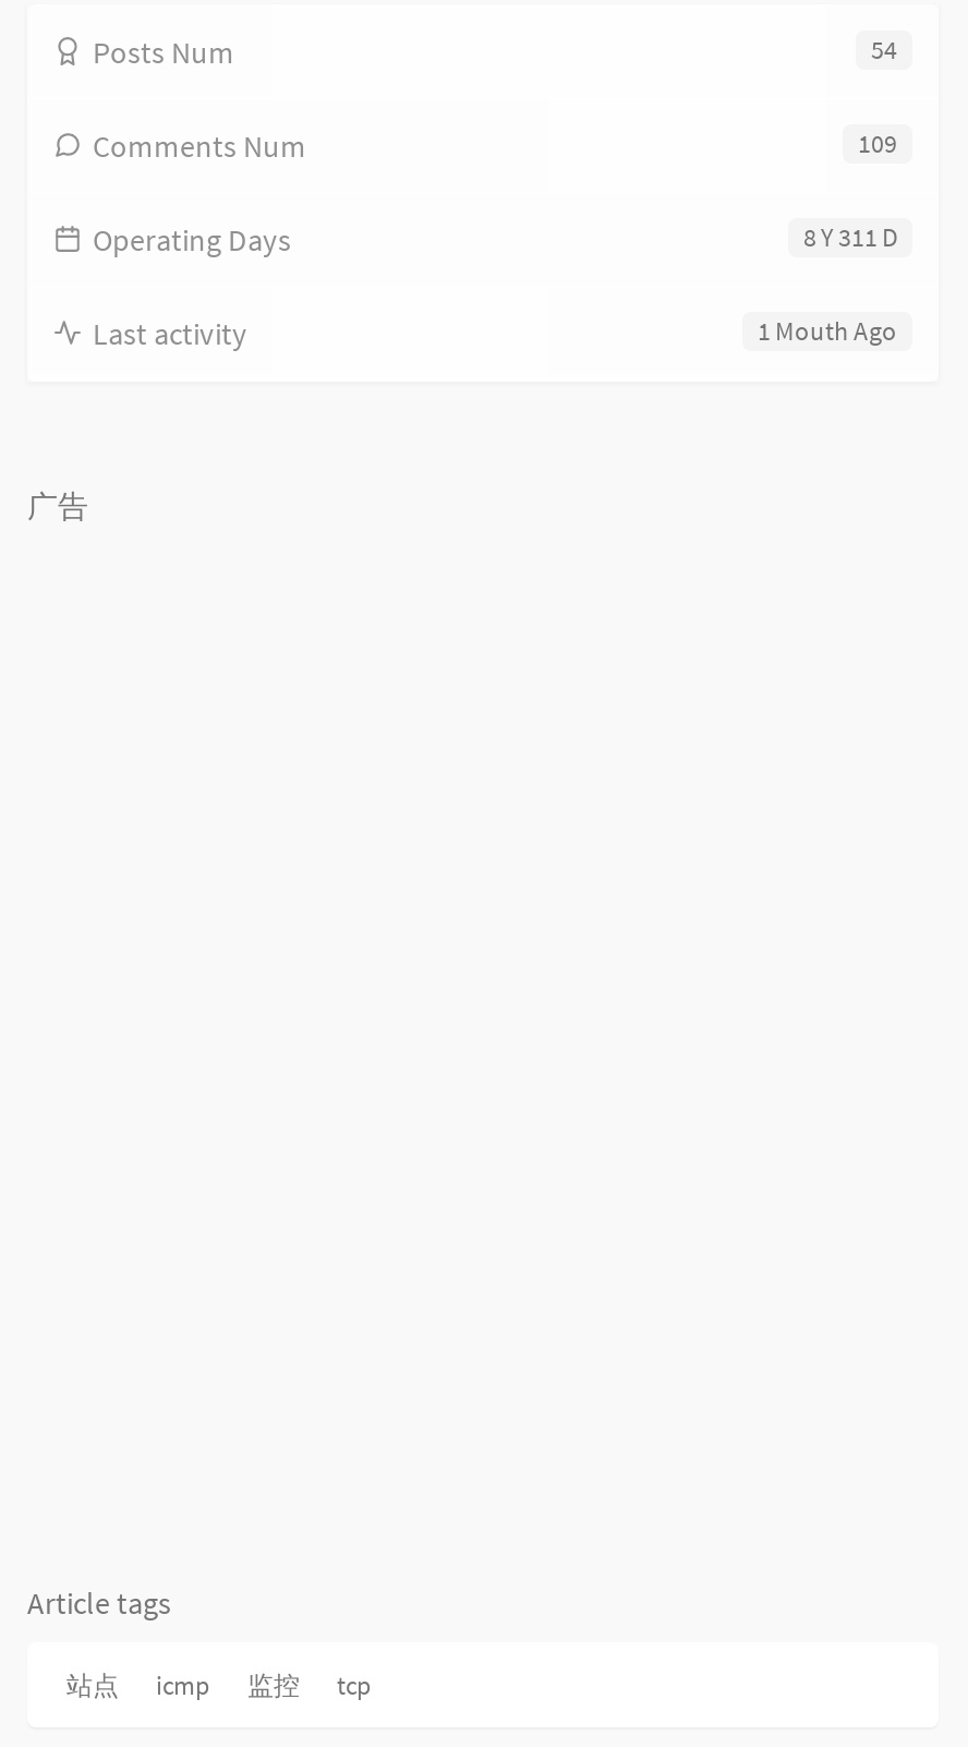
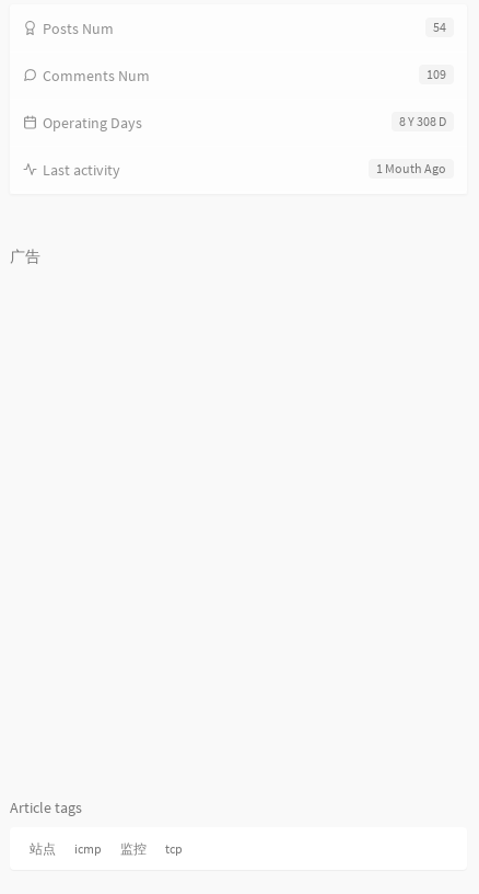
[803,220,897,253] 8 Y 311 D -> [399,113,446,129] 8 Y 308 D

